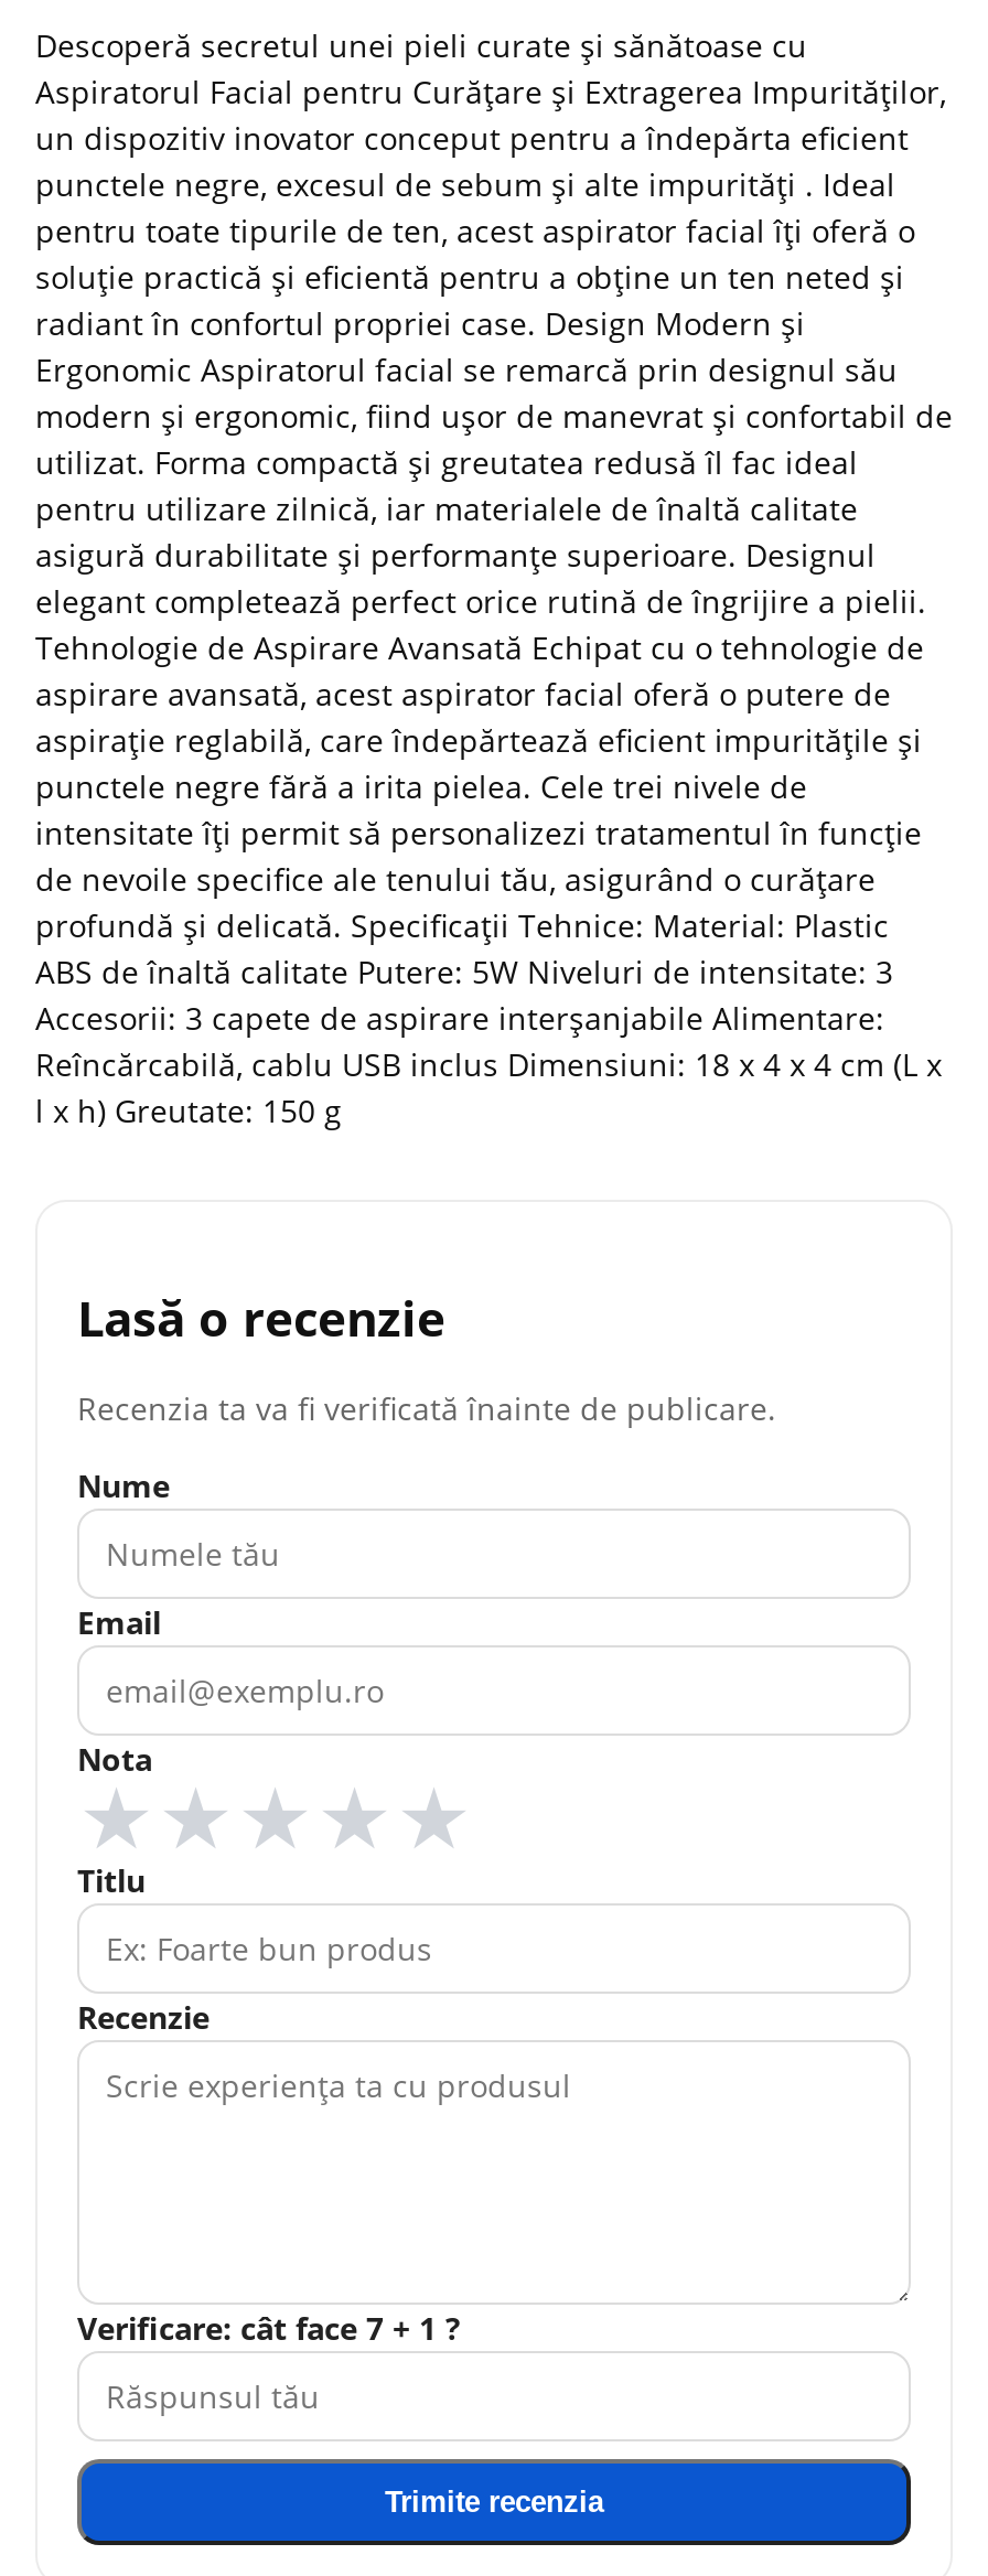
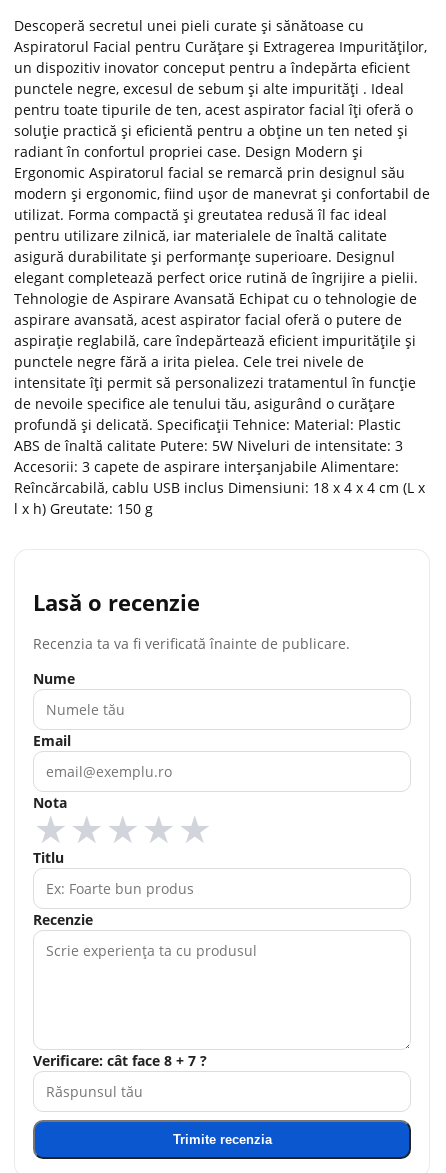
[77,2307,461,2349] Verificare: cât face 7 + 1 ? -> [33,1051,207,1070] Verificare: cât face 8 + 7 ?

